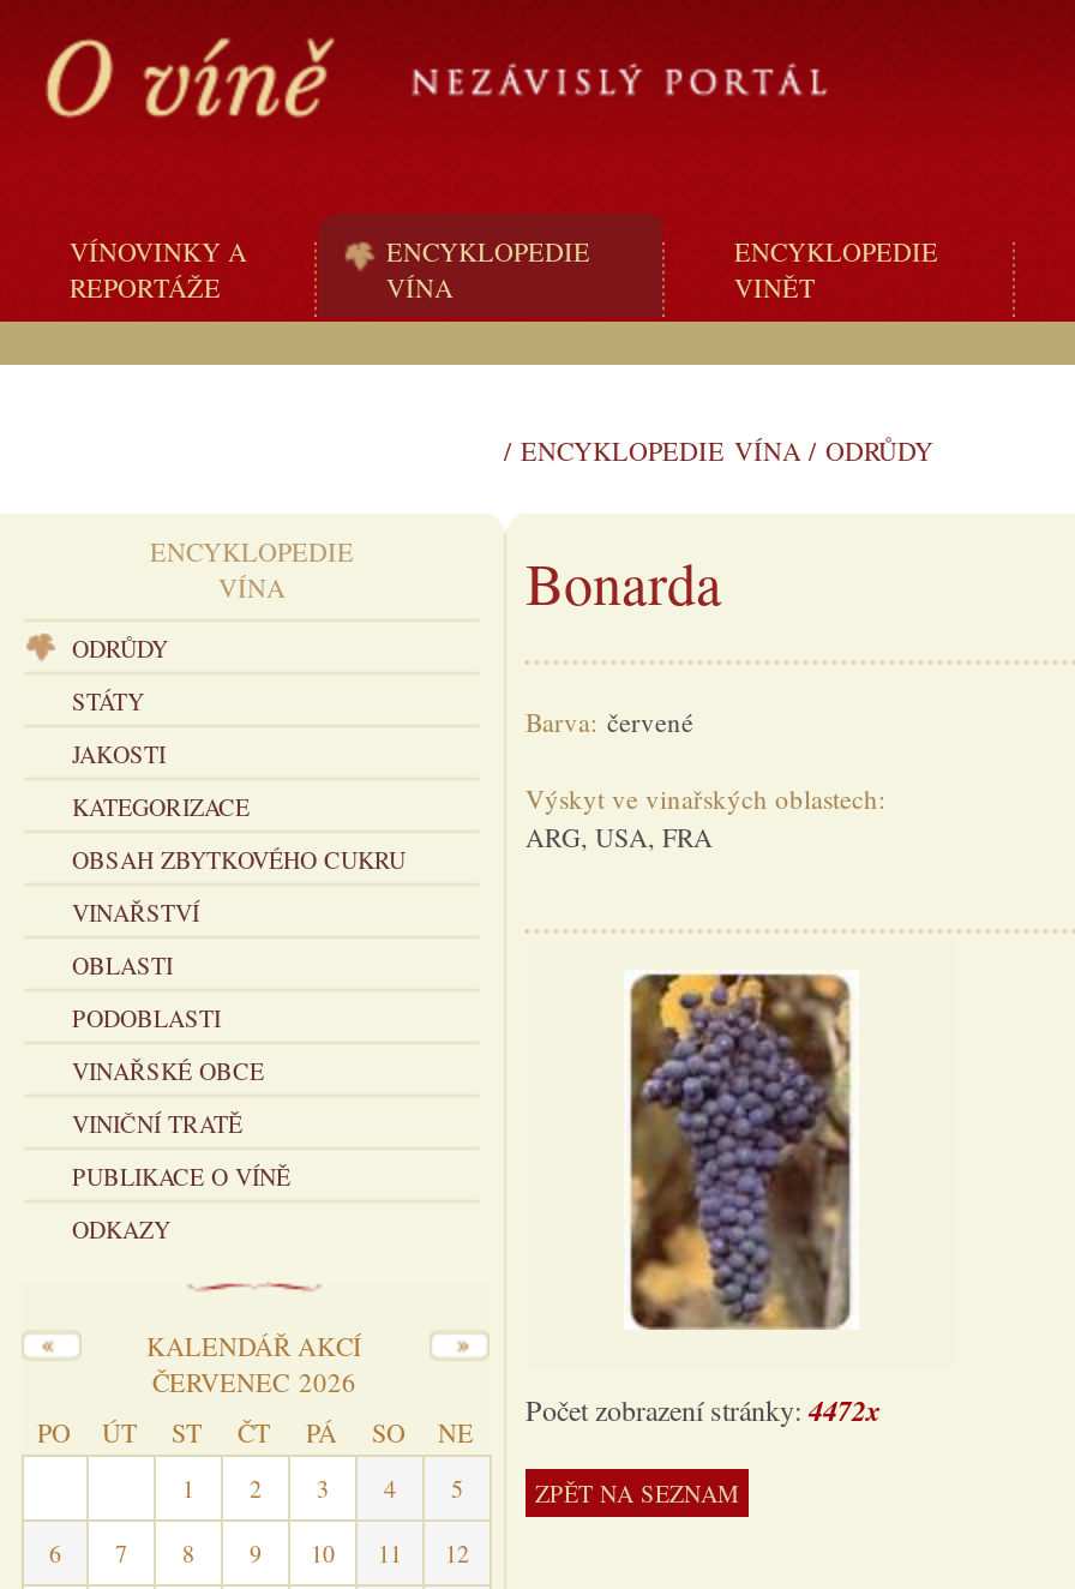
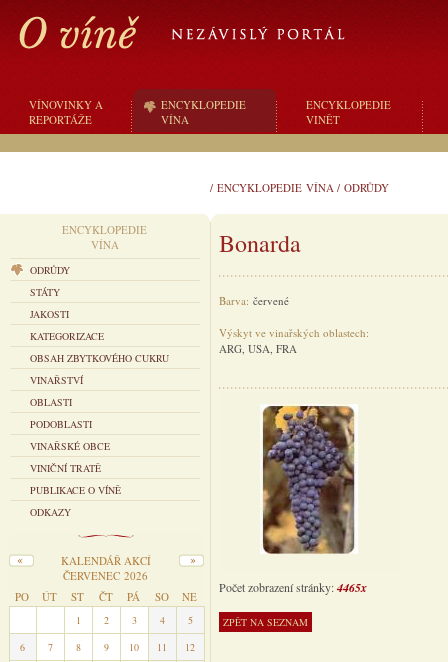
[526,1390,881,1431] Počet zobrazení stránky: 4472x -> [219,579,367,596] Počet zobrazení stránky: 4465x

